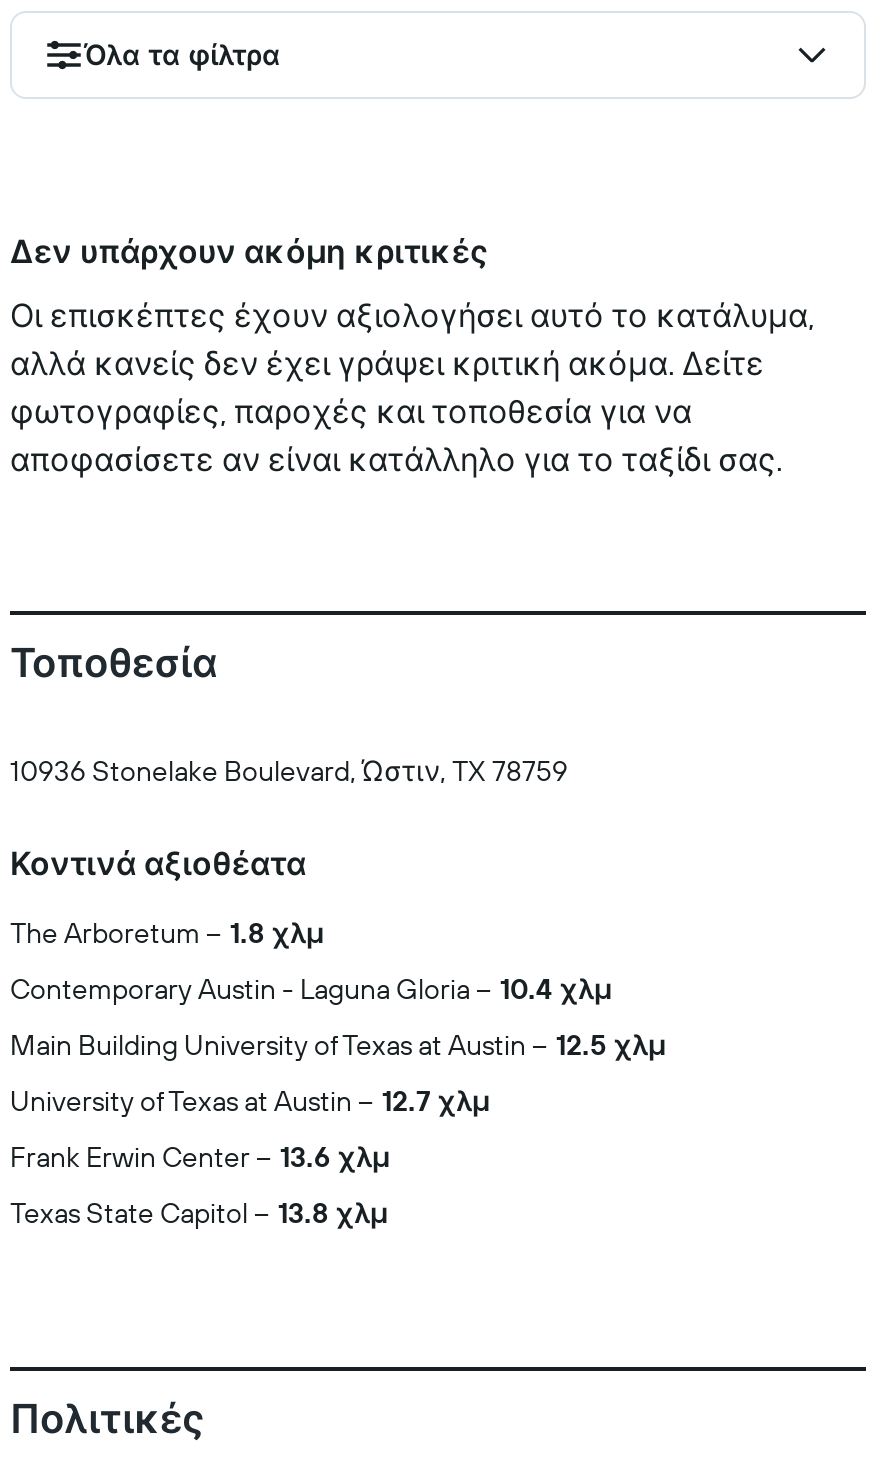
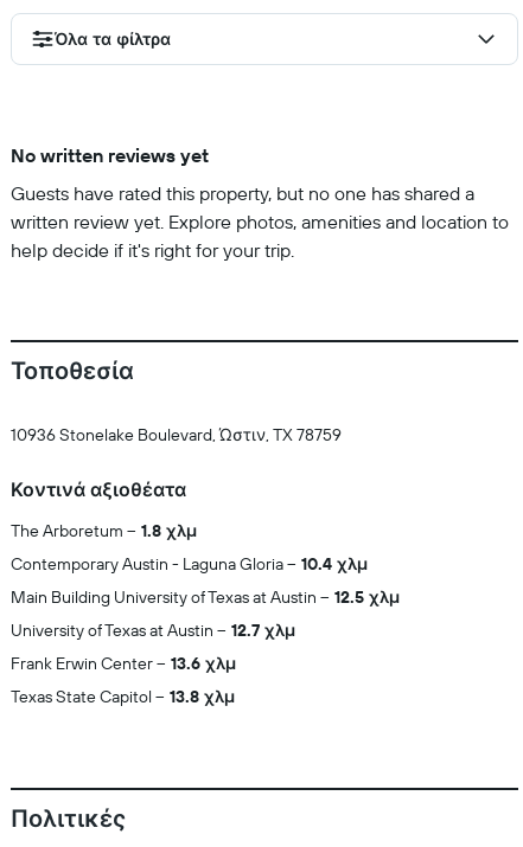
[10,231,488,271] Δεν υπάρχουν ακόμη κριτικές -> [11,143,209,167] No written reviews yet
[10,295,814,479] Οι επισκέπτες έχουν αξιολογήσει αυτό το κατάλυμα, | αλλά κανείς δεν έχει γράψει κριτική ακόμα. Δείτε | φωτογραφίες, παροχές και τοποθεσία για να | αποφασίσετε αν είναι κατάλληλο για το ταξίδι σας. -> [11,181,509,262] Guests have rated this property, but no one has shared a | written review yet. Explore photos, amenities and location to | help decide if it's right for your trip.

